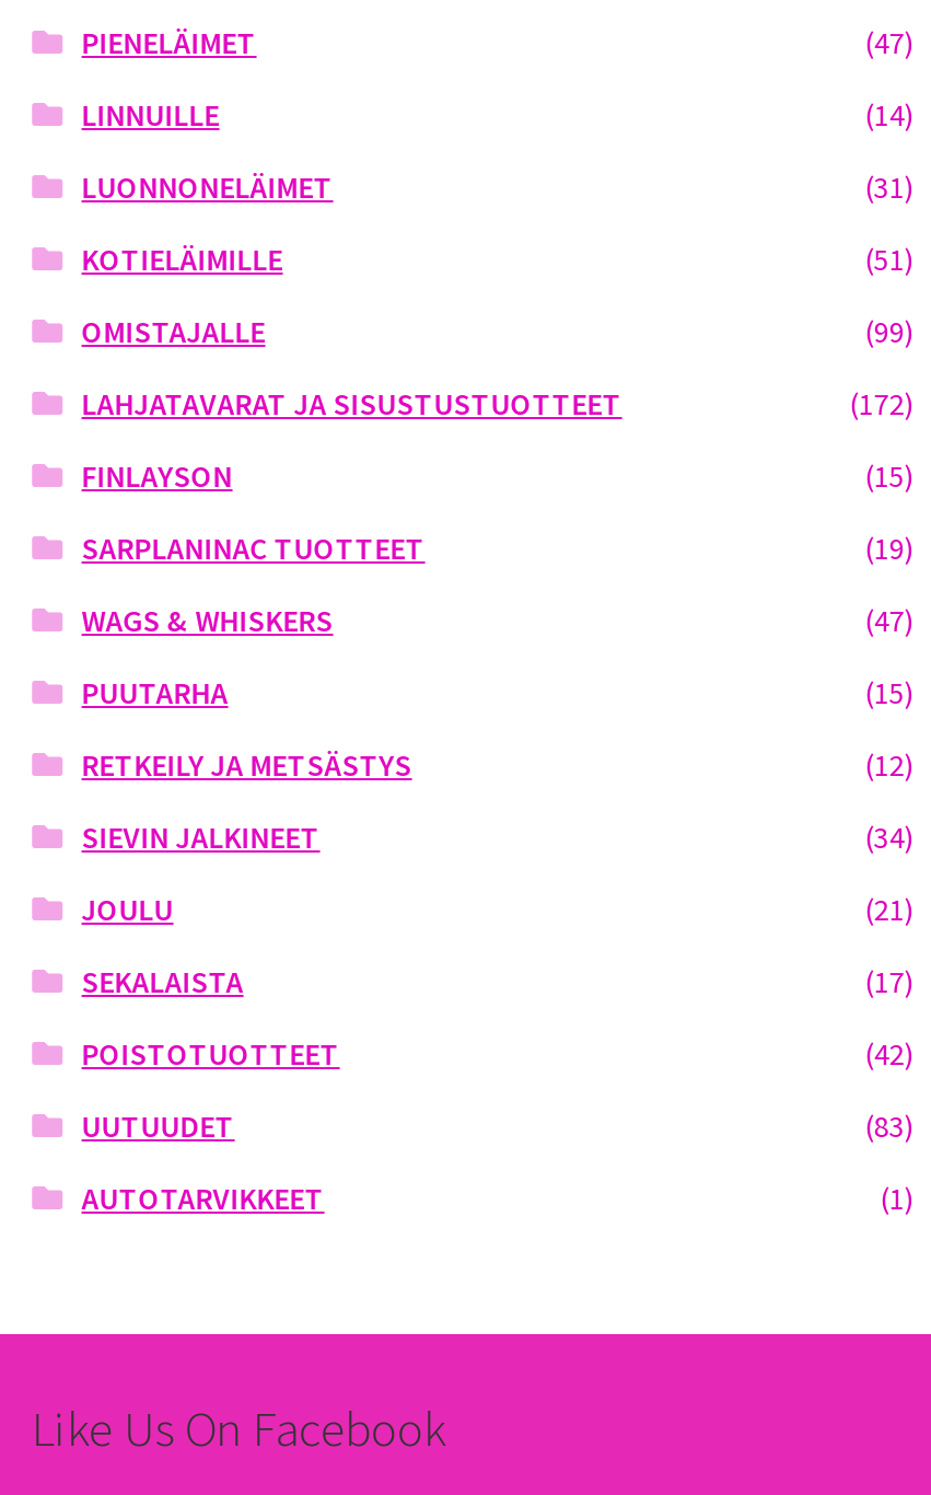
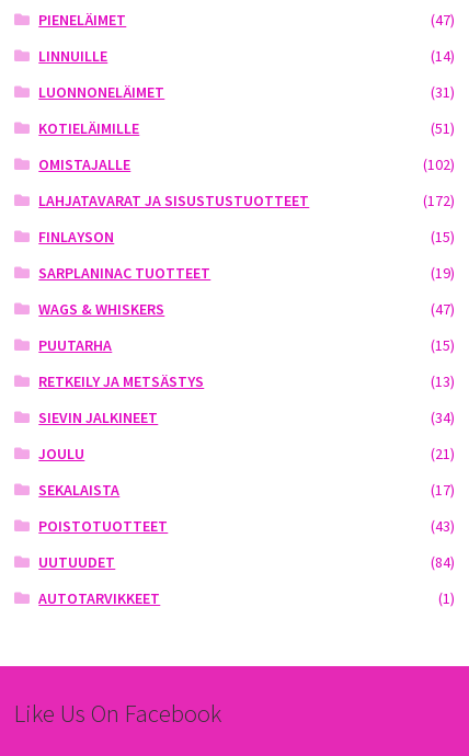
[865,311,913,350] (99) -> [423,154,455,174] (102)
[865,744,913,784] (12) -> [431,371,455,391] (13)
[865,1033,913,1073] (42) -> [431,516,455,535] (43)
[865,1106,913,1145] (83) -> [431,552,455,571] (84)

